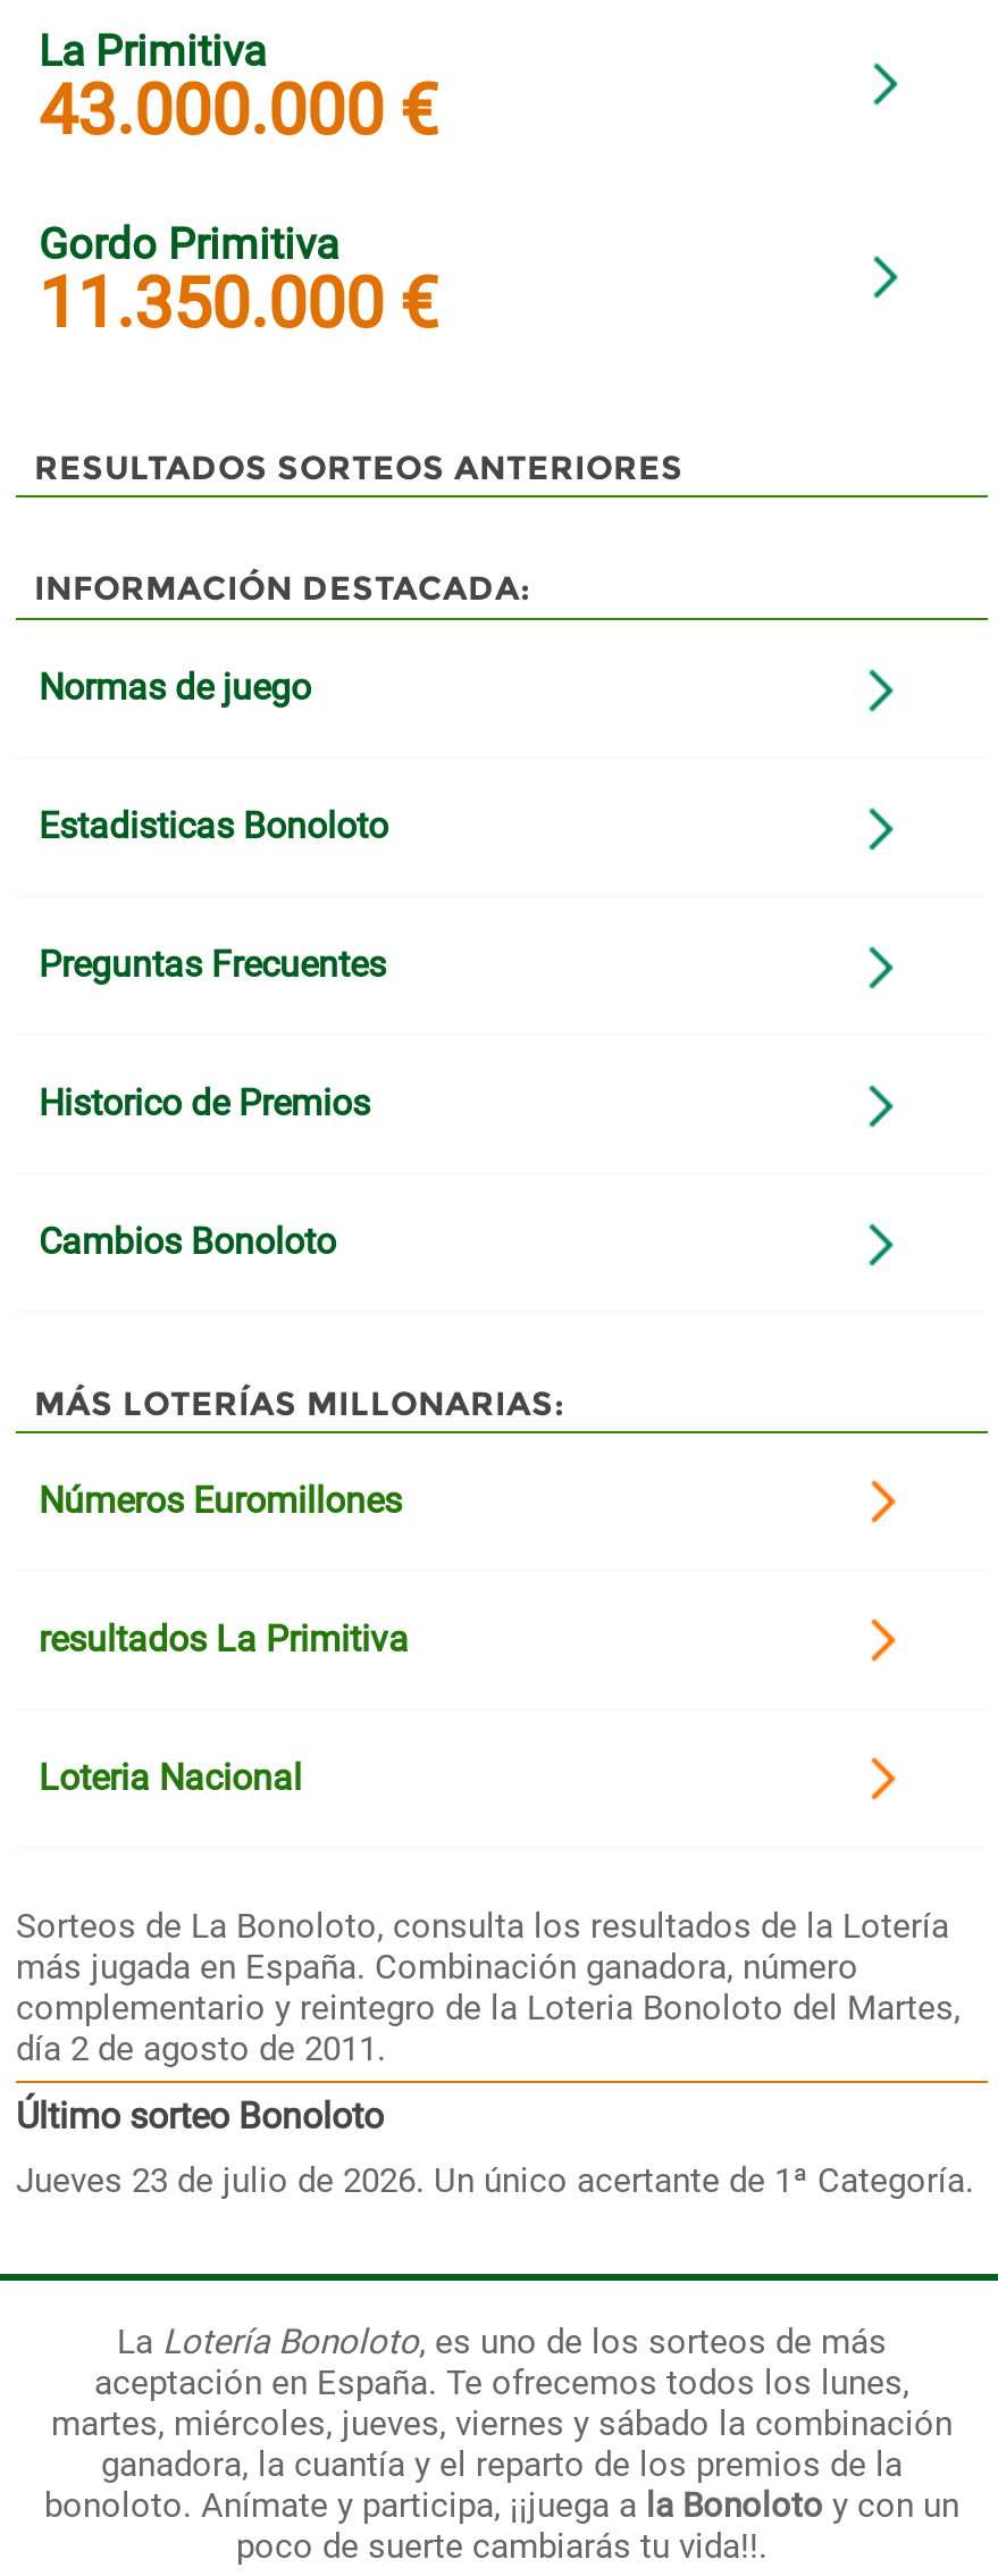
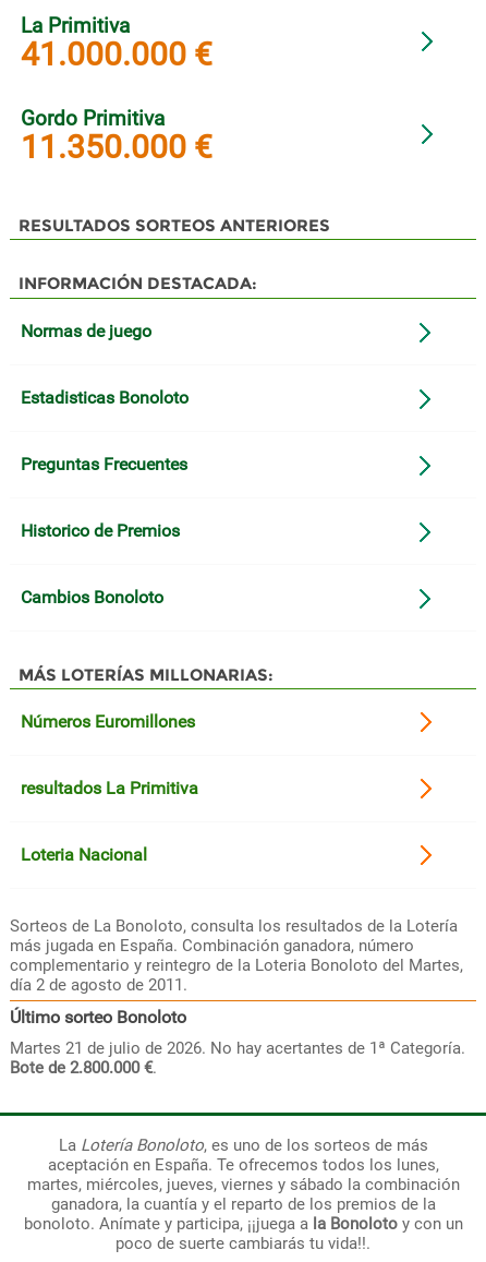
[39,71,438,150] 43.000.000 € -> [21,35,212,73] 41.000.000 €
[16,2160,974,2201] Jueves 23 de julio de 2026. Un único acertante de 1ª Categoría. -> [10,1038,465,1077] Martes 21 de julio de 2026. No hay acertantes de 1ª Categoría. | Bote de 2.800.000 €.

